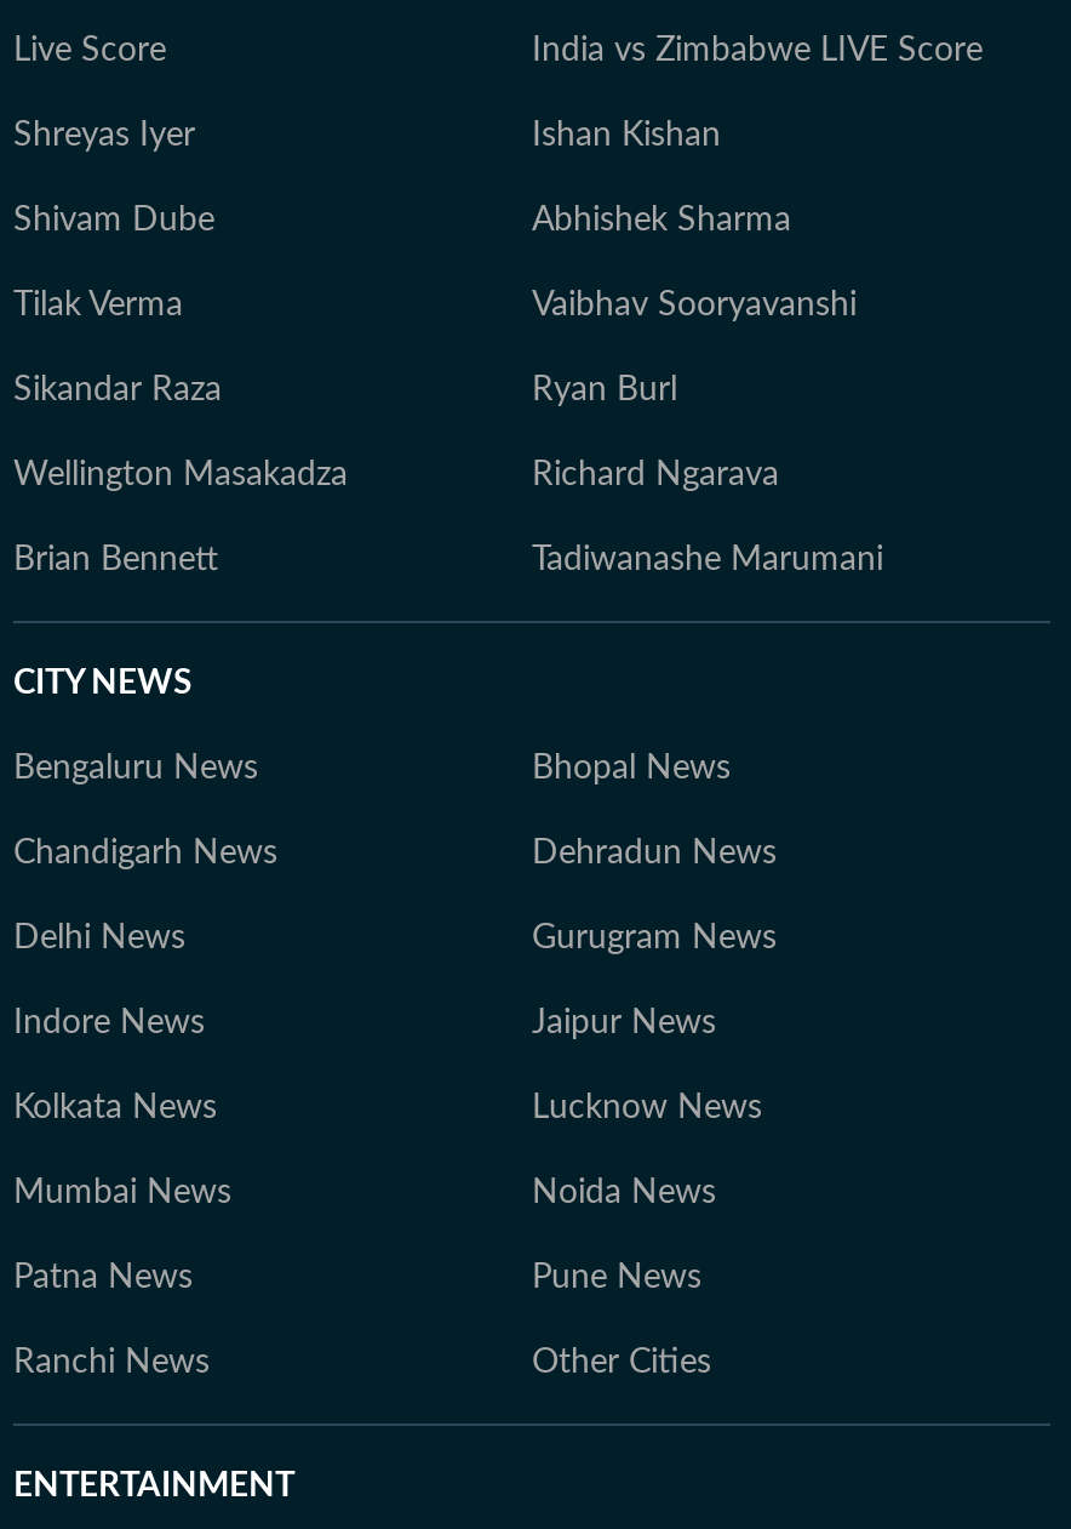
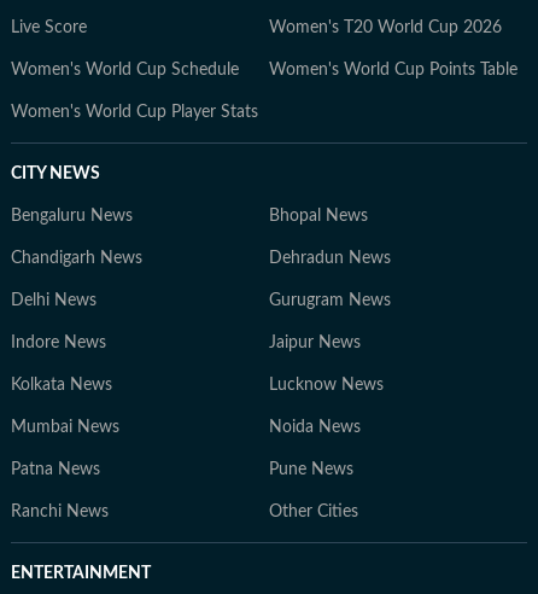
[13,33,983,576] India vs Zimbabwe LIVE Score | Shreyas Iyer | Ishan Kishan | Shivam Dube | Abhishek Sharma | Tilak Verma | Vaibhav Sooryavanshi | Sikandar Raza | Ryan Burl | Wellington Masakadza | Richard Ngarava | Brian Bennett | Tadiwanashe Marumani -> [11,19,517,120] Women's T20 World Cup 2026 | Women's World Cup Schedule | Women's World Cup Points Table | Women's World Cup Player Stats

